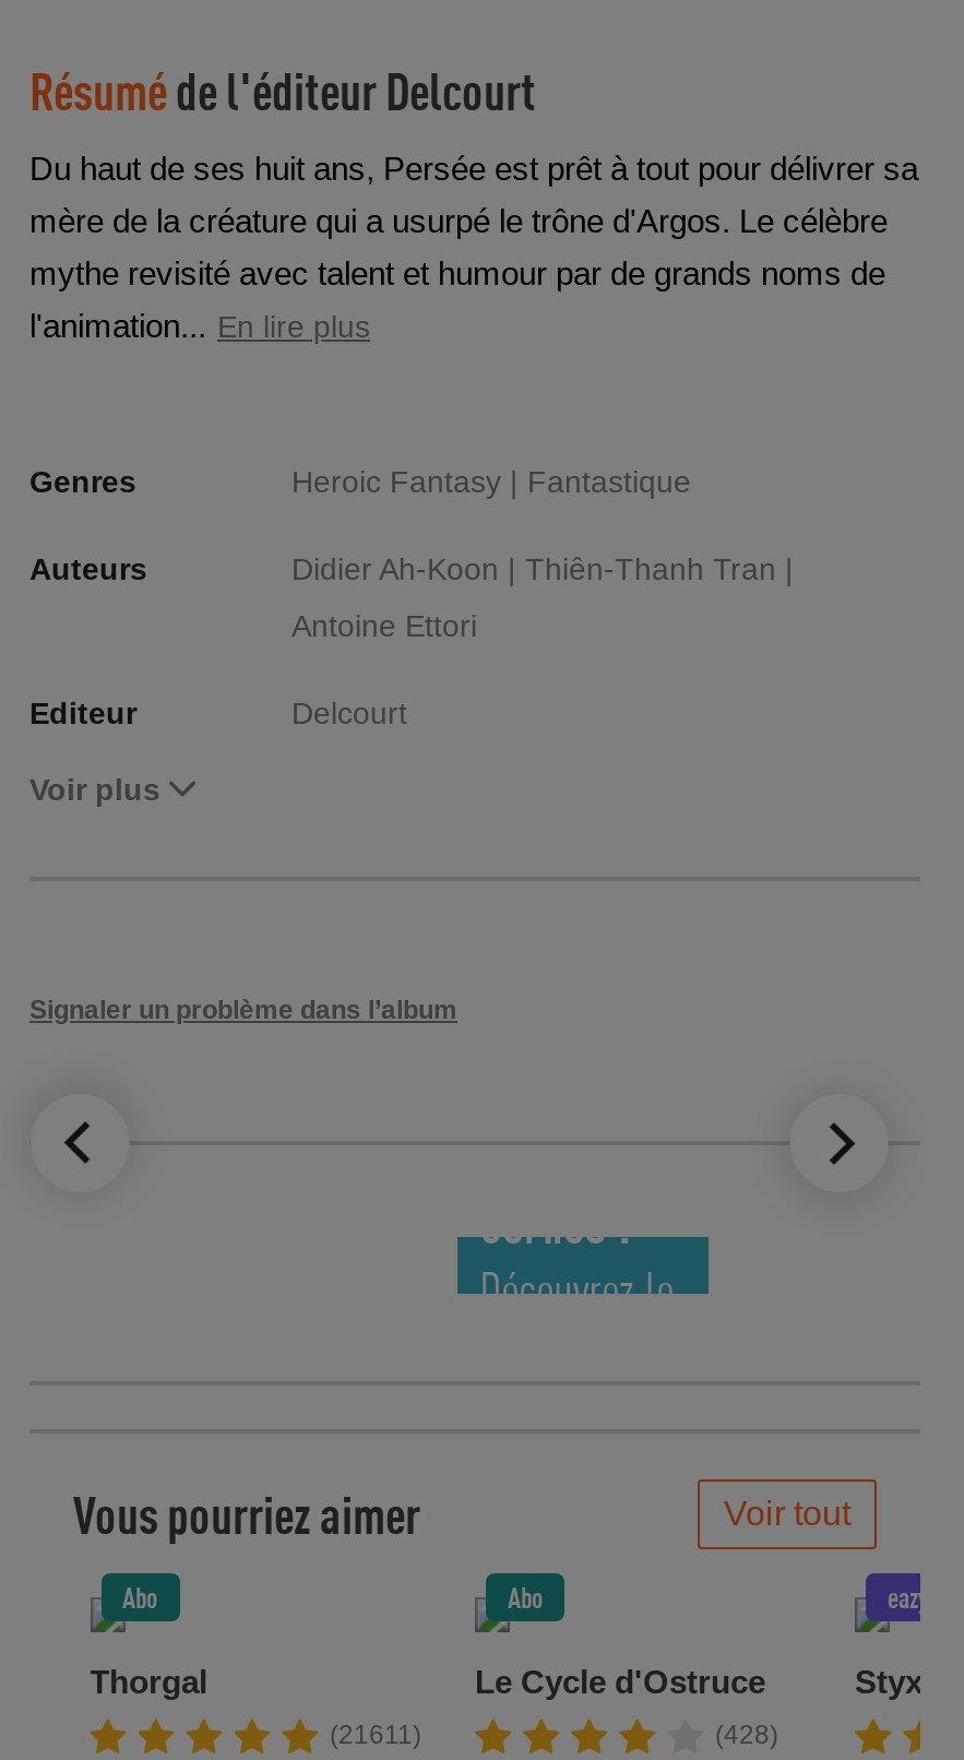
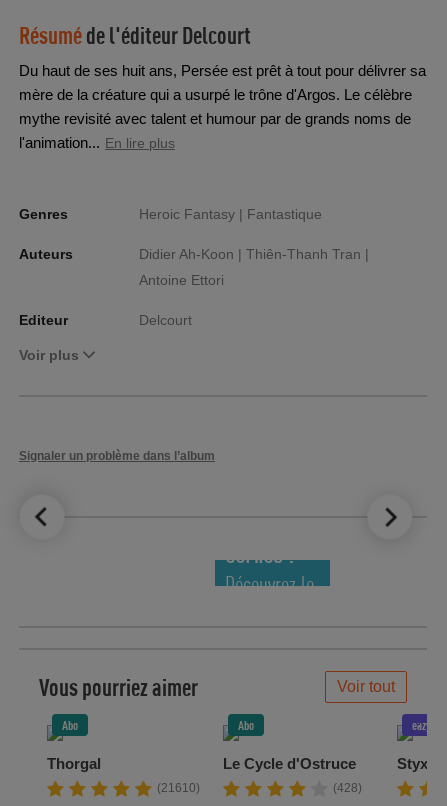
[330,1720,421,1750] (21611) -> [156,781,199,795] (21610)

